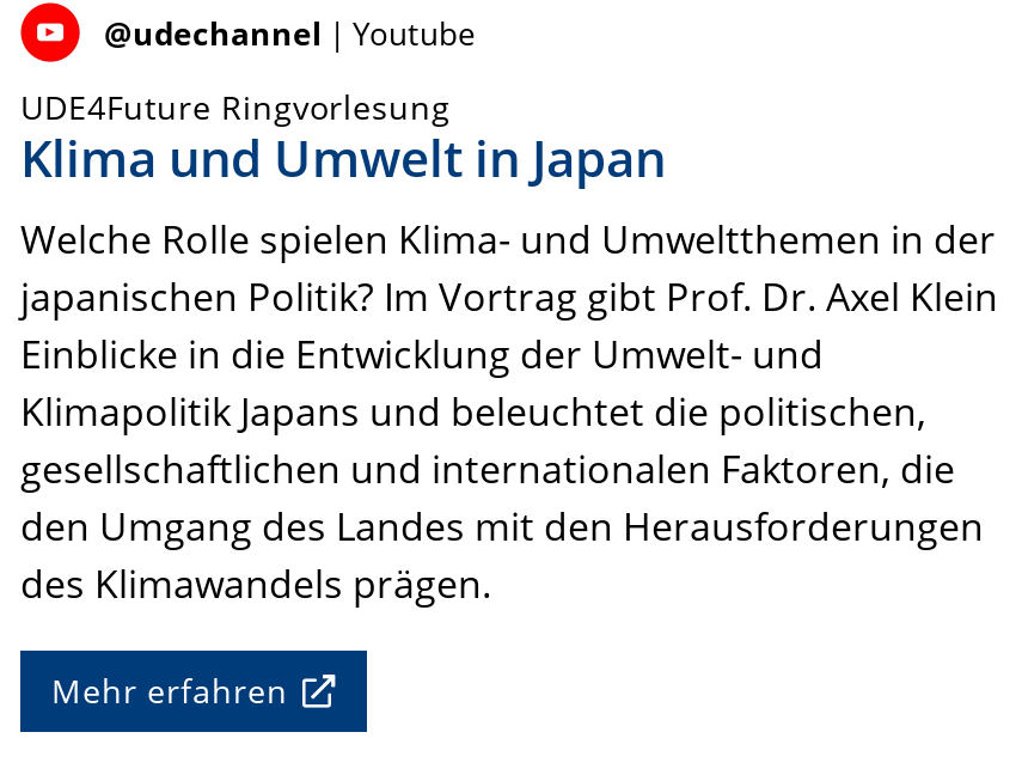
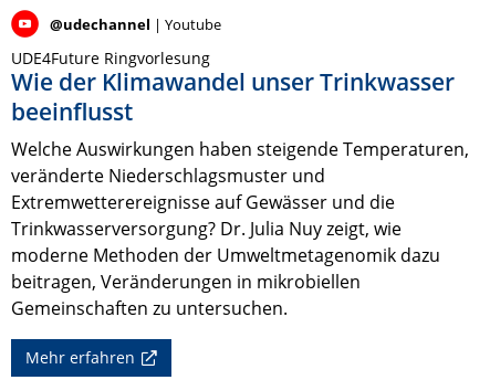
[20,124,998,609] Klima und Umwelt in Japan | Welche Rolle spielen Klima- und Umweltthemen in der | japanischen Politik? Im Vortrag gibt Prof. Dr. Axel Klein | Einblicke in die Entwicklung der Umwelt- und | Klimapolitik Japans und beleuchtet die politischen, | gesellschaftlichen und internationalen Faktoren, die | den Umgang des Landes mit den Herausforderungen | des Klimawandels prägen. -> [11,66,469,320] Wie der Klimawandel unser Trinkwasser | beeinflusst | Welche Auswirkungen haben steigende Temperaturen, | veränderte Niederschlagsmuster und | Extremwetterereignisse auf Gewässer und die | Trinkwasserversorgung? Dr. Julia Nuy zeigt, wie | moderne Methoden der Umweltmetagenomik dazu | beitragen, Veränderungen in mikrobiellen | Gemeinschaften zu untersuchen.

